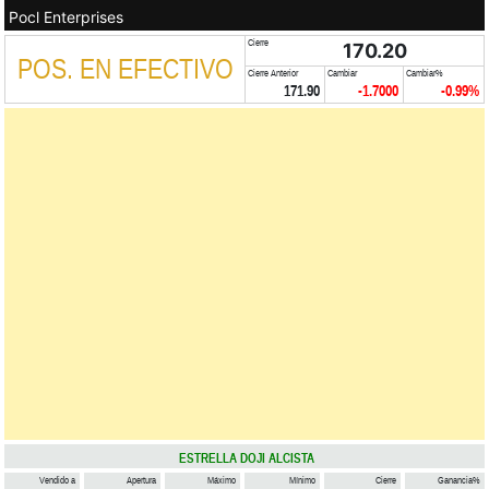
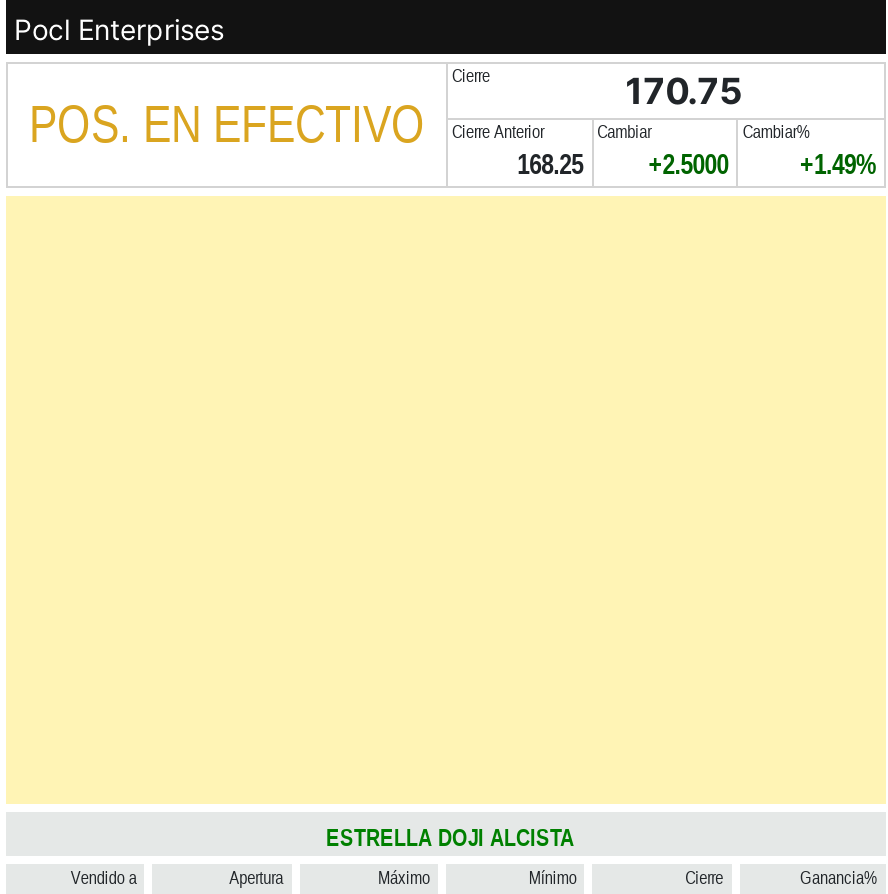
[342,39,407,62] 170.20 -> [625,70,743,112] 170.75
[283,82,319,99] 171.90 -> [517,148,583,180] 168.25
[358,82,399,99] -1.7000 -> [649,148,729,180] +2.5000
[441,82,479,99] -0.99% -> [800,148,876,180] +1.49%

